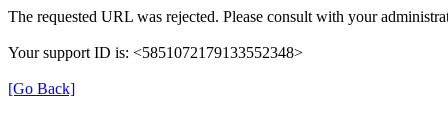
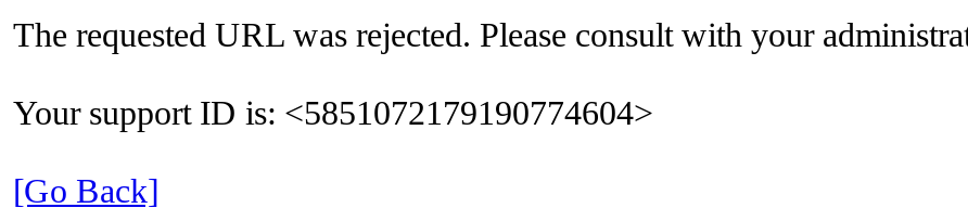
[8,44,303,61] Your support ID is: <5851072179133552348> -> [13,94,653,131] Your support ID is: <5851072179190774604>

